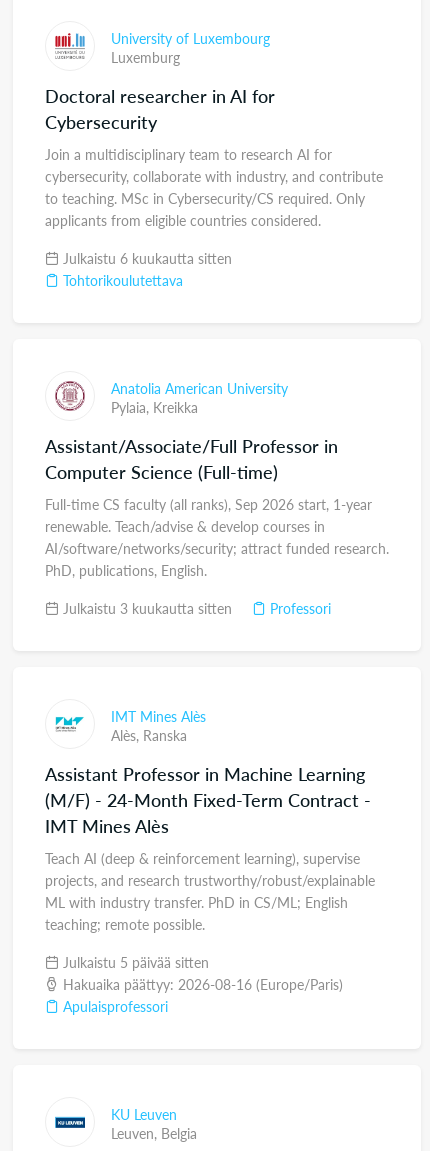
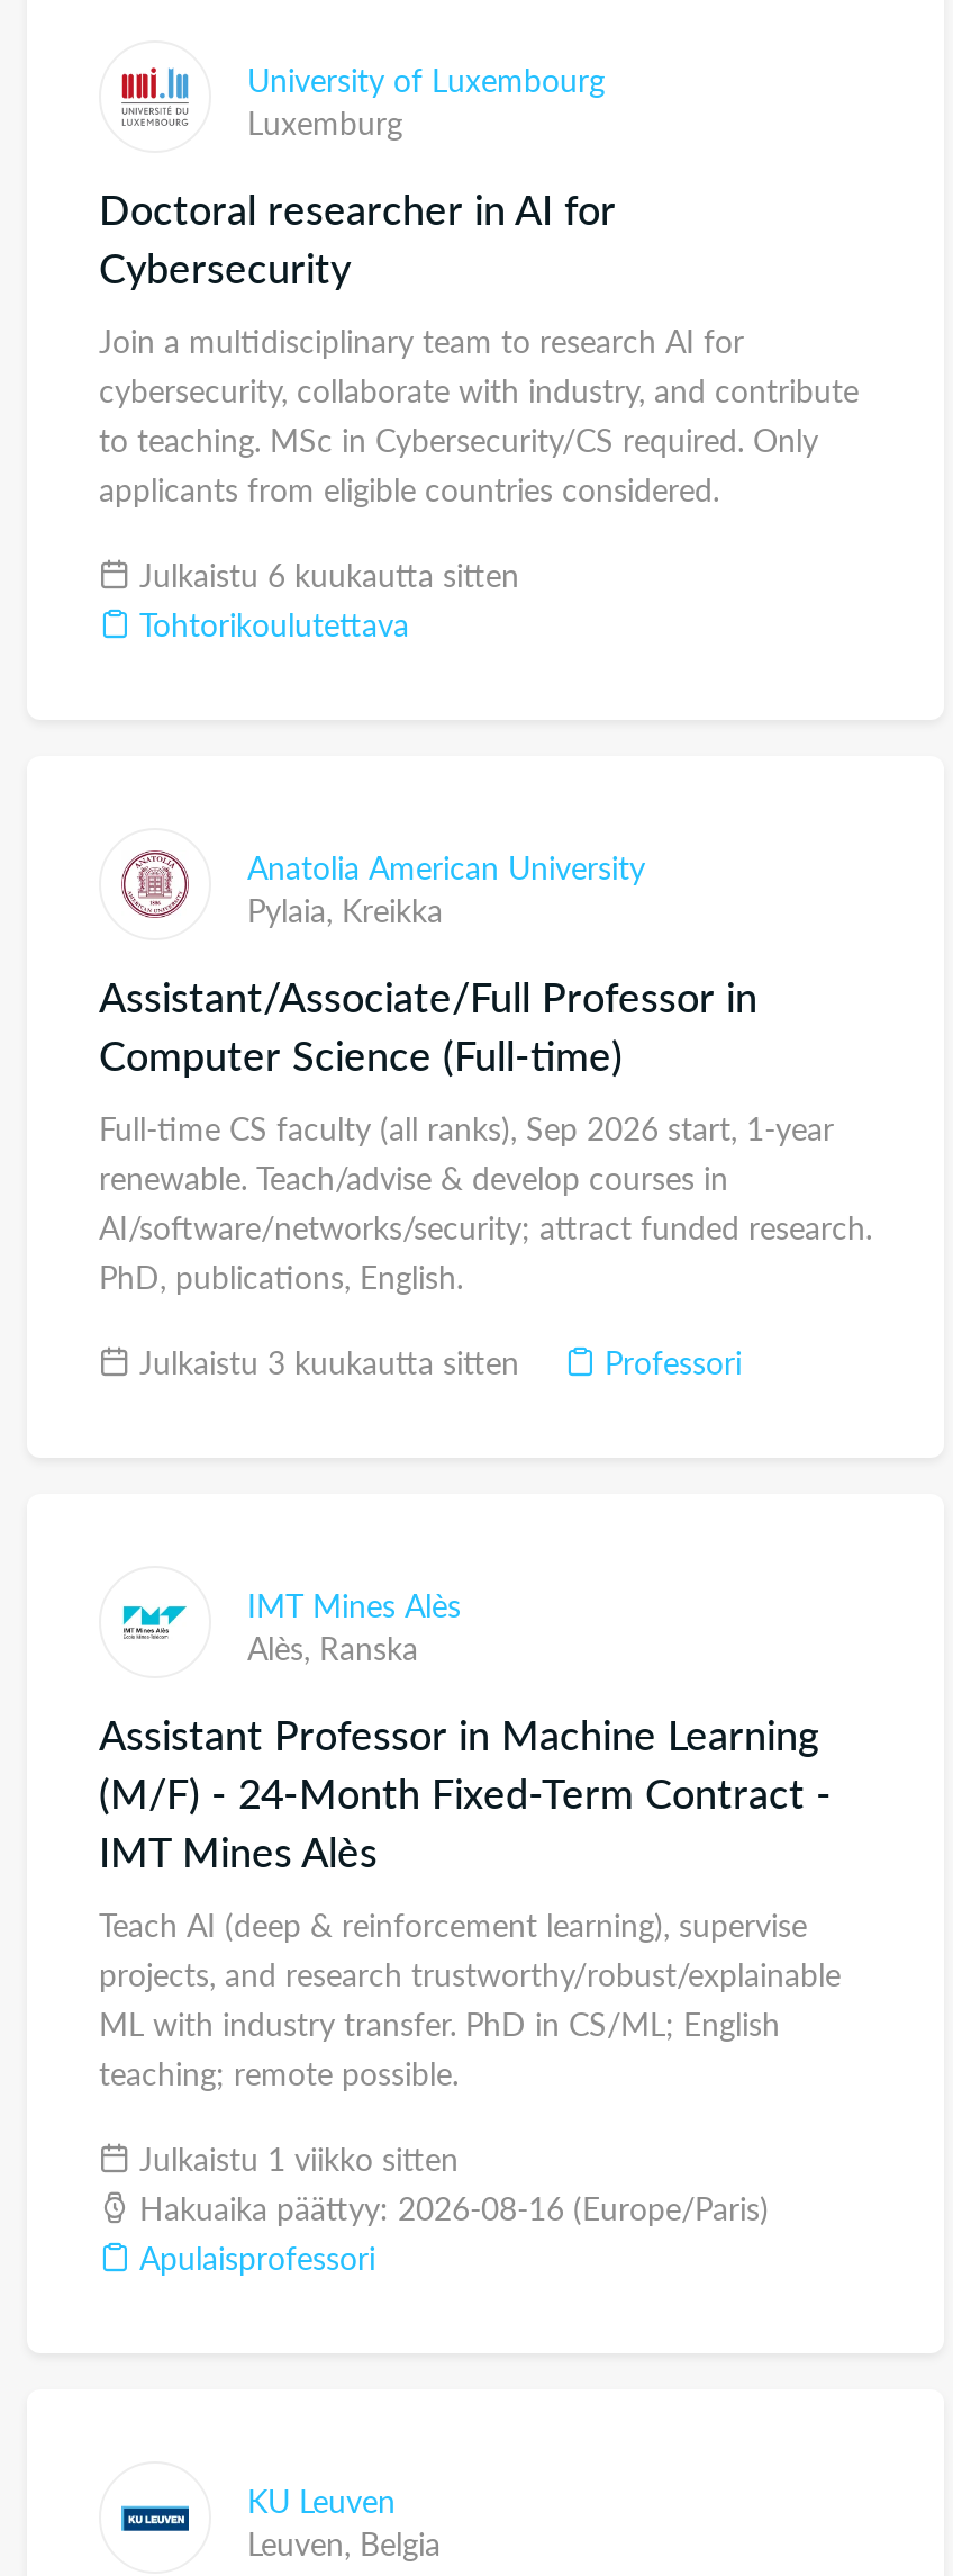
[59,952,209,972] Julkaistu 5 päivää sitten -> [130,2135,459,2180] Julkaistu 1 viikko sitten

